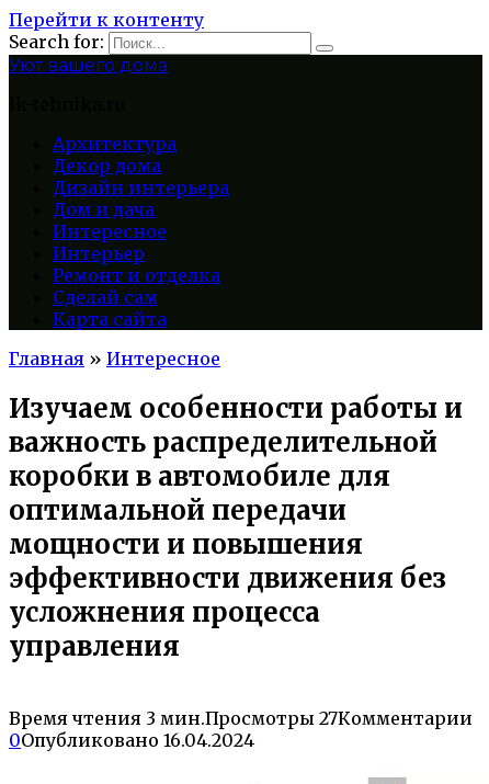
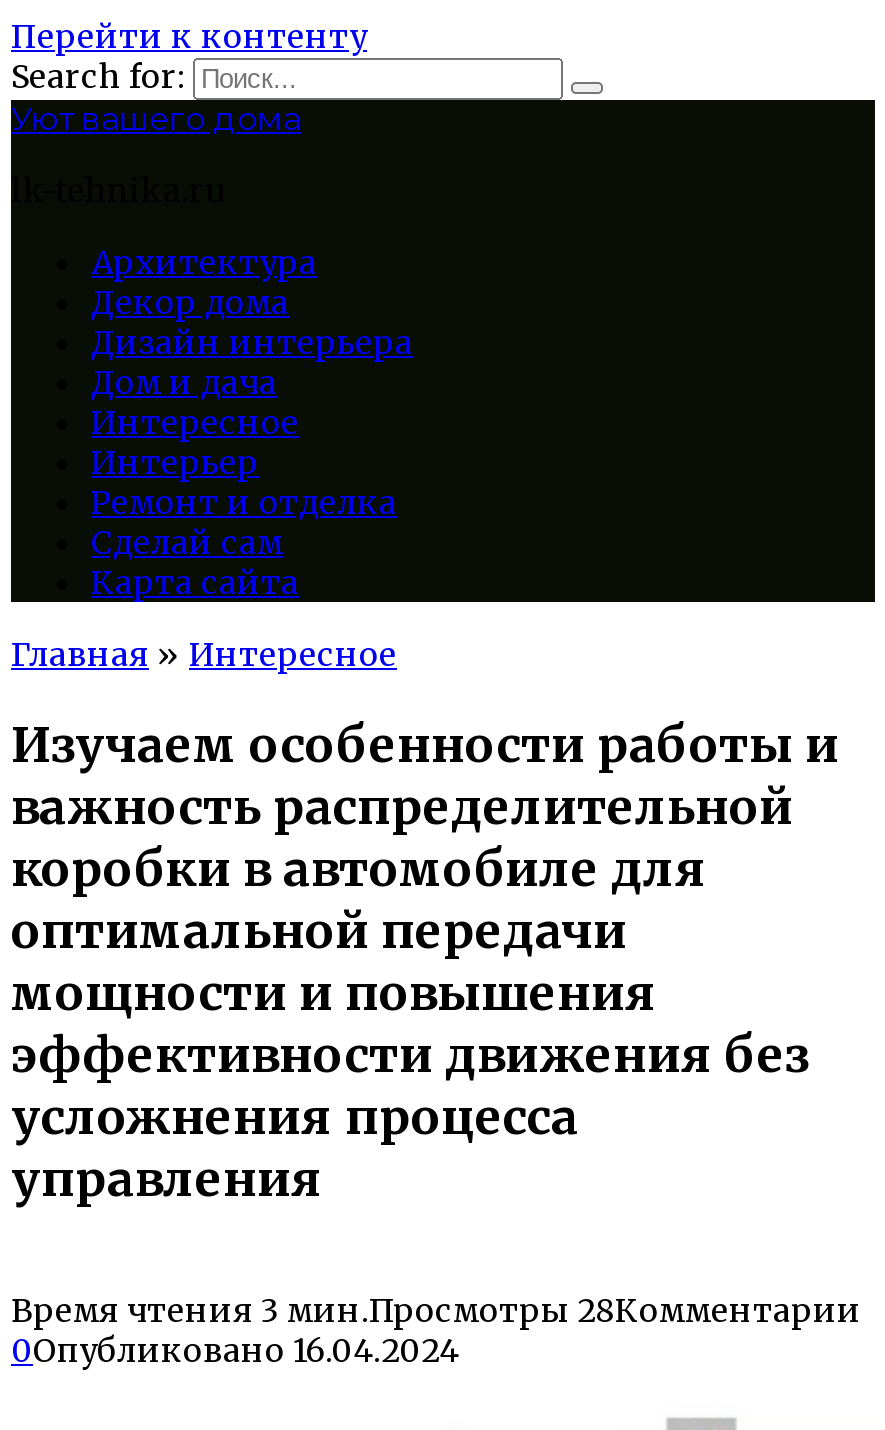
[9,707,473,729] Время чтения 3 мин.Просмотры 27Комментарии -> [11,1290,861,1330] Время чтения 3 мин.Просмотры 28Комментарии

